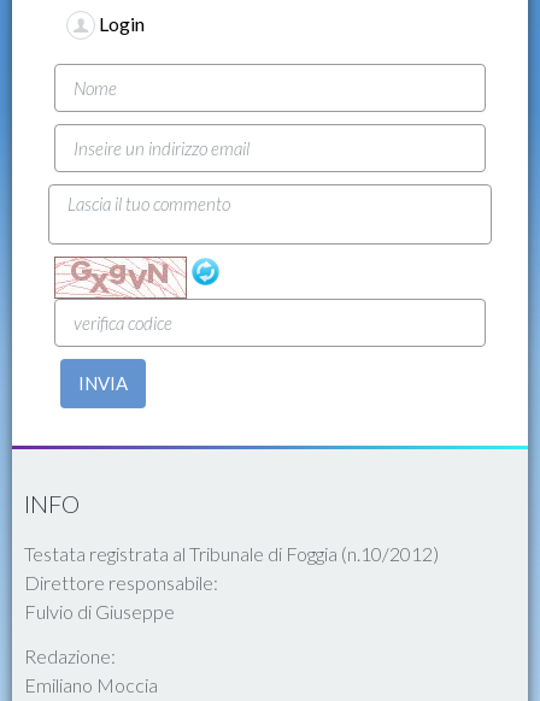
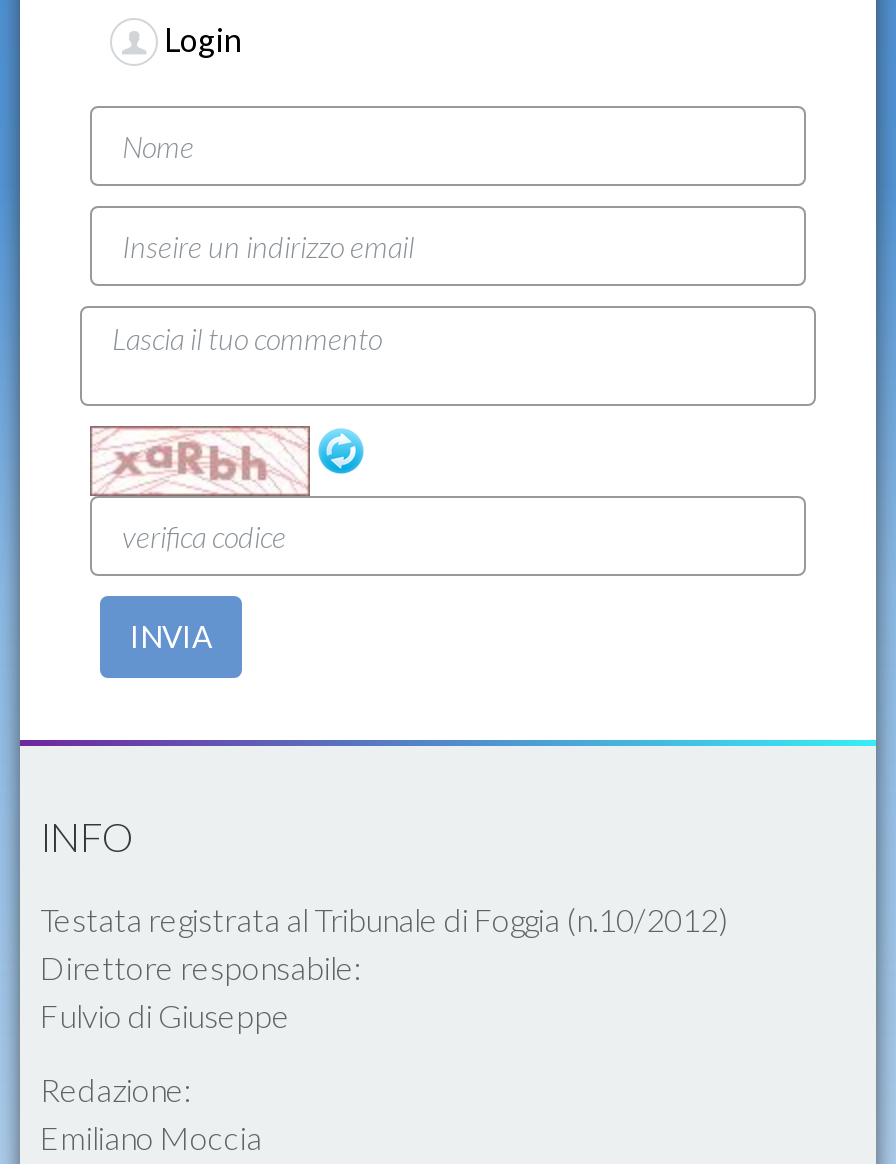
[57,258,184,298] [image] -> [98,430,304,494] [image]

